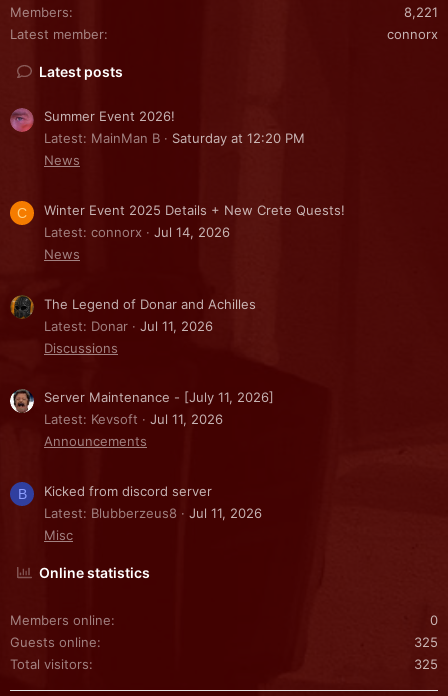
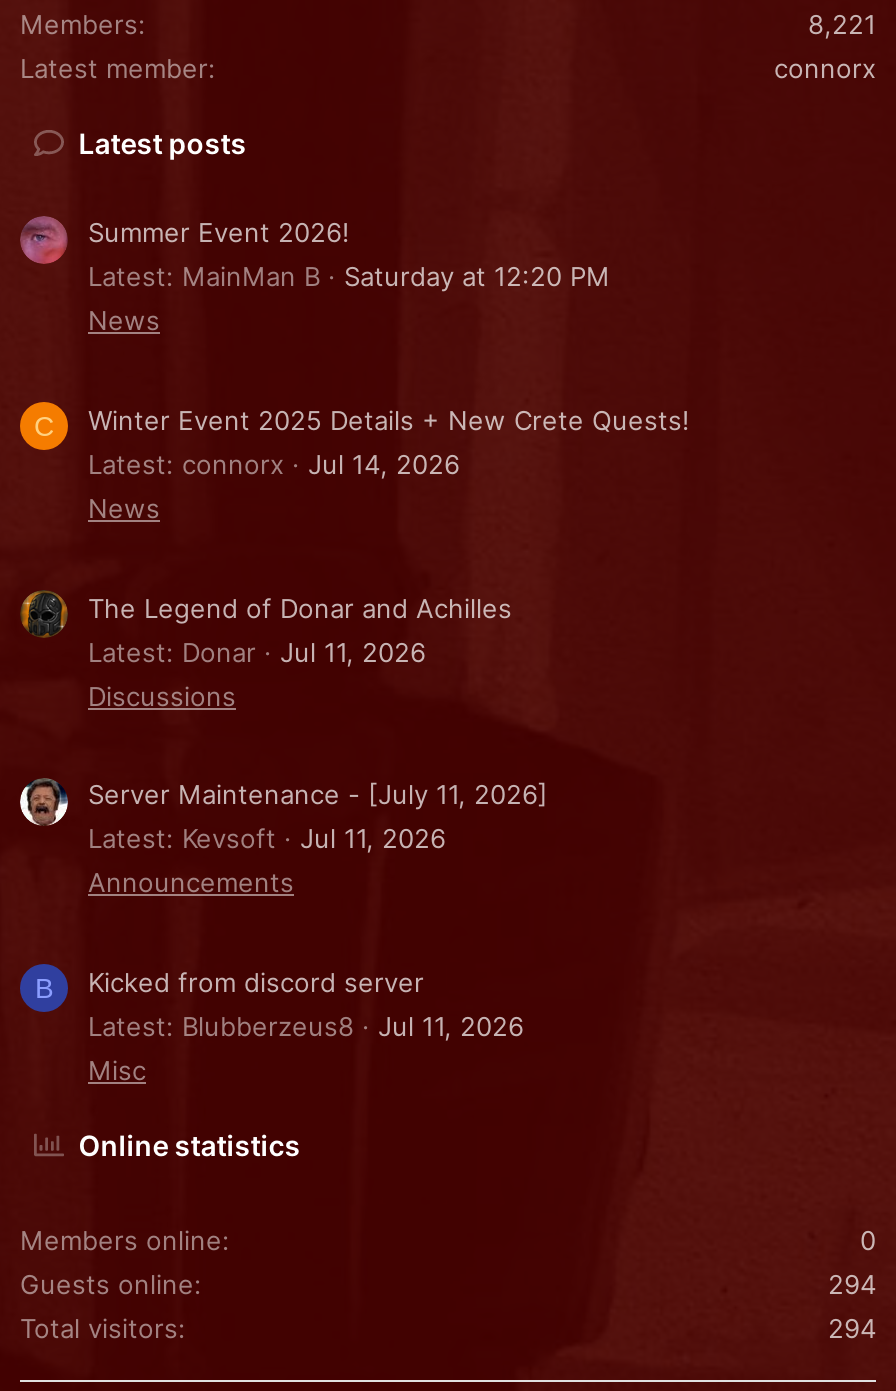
[414,634,438,650] 325 -> [828,1268,876,1300] 294
[414,656,438,672] 325 -> [828,1312,876,1344] 294

